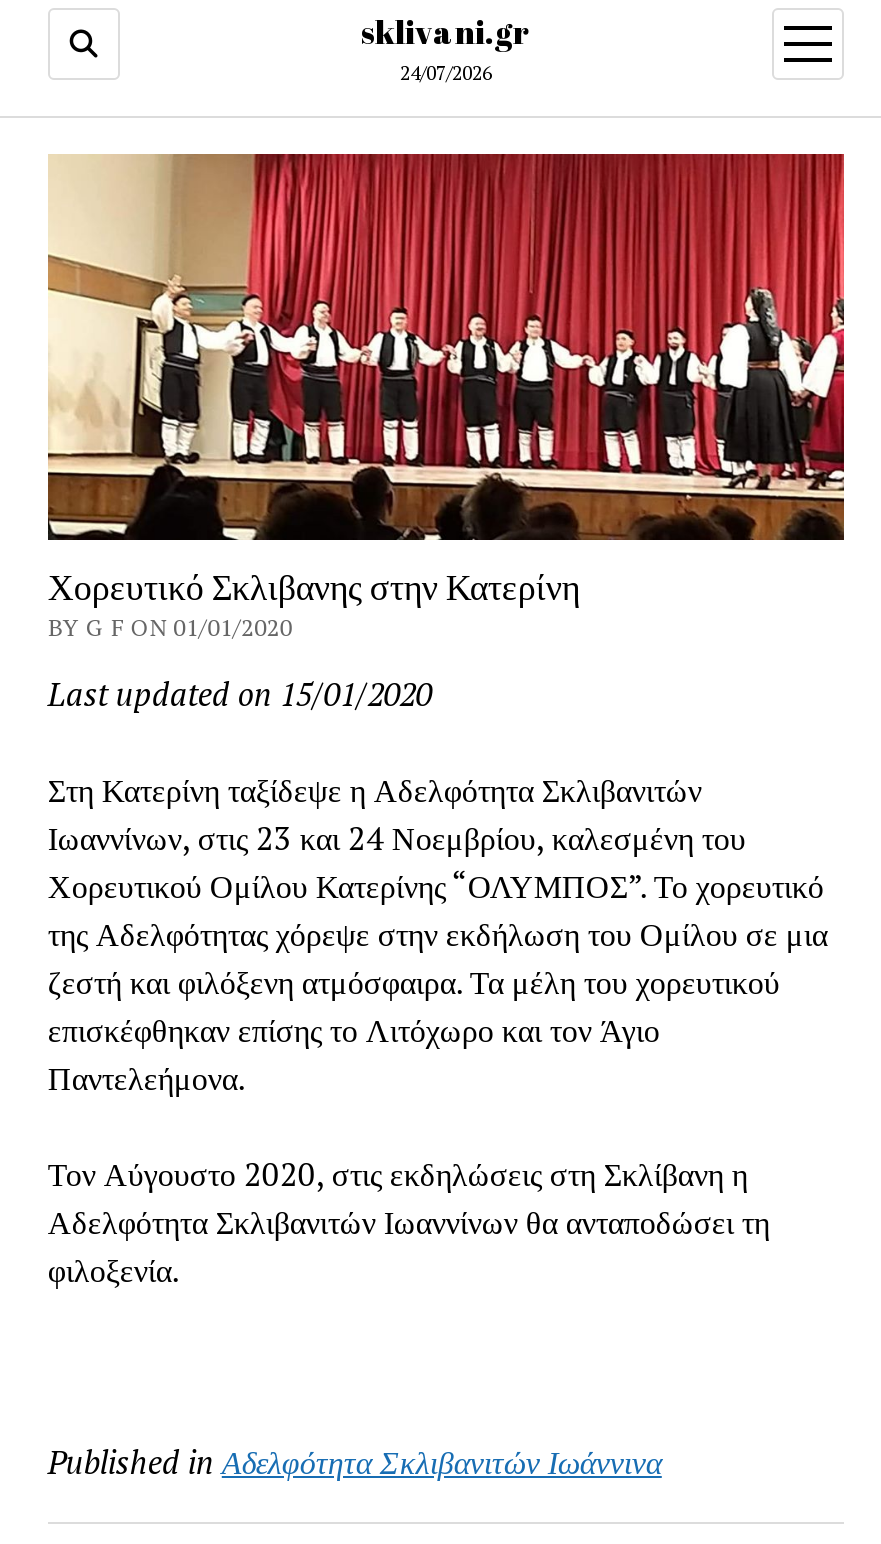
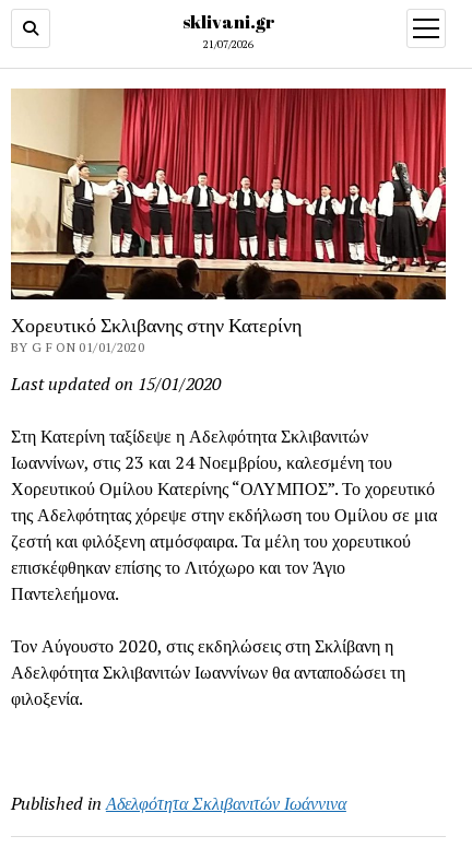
[400,60,492,86] 24/07/2026 -> [203,37,253,51] 21/07/2026

